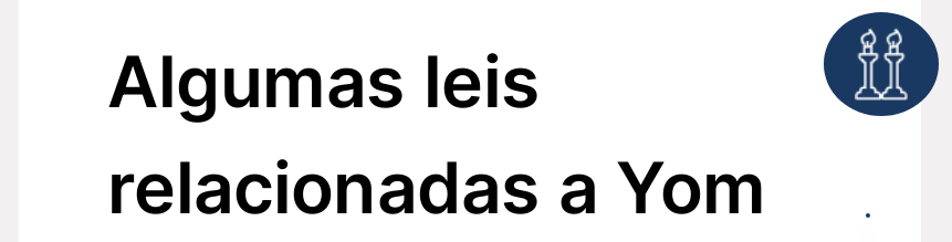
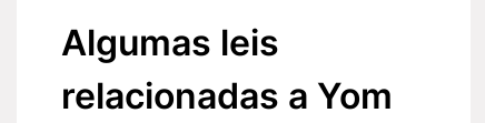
[822,10,941,118] [image] -> none

